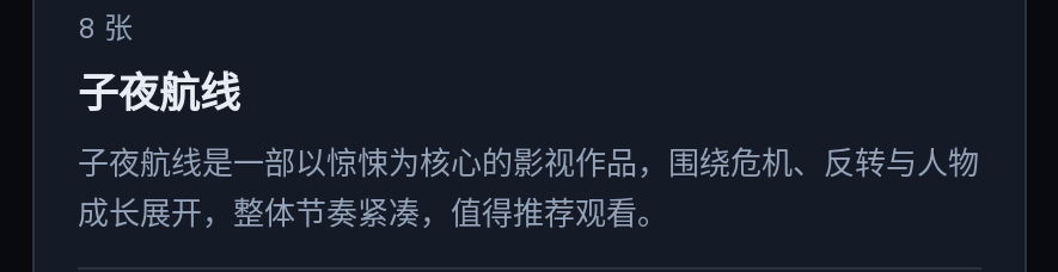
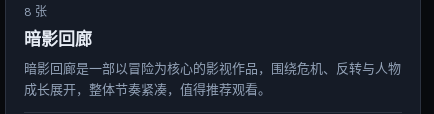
[78,68,240,120] 子夜航线 -> [24,28,92,50] 暗影回廊
[78,144,979,185] 子夜航线是一部以惊悚为核心的影视作品，围绕危机、反转与人物 -> [24,60,401,77] 暗影回廊是一部以冒险为核心的影视作品，围绕危机、反转与人物

